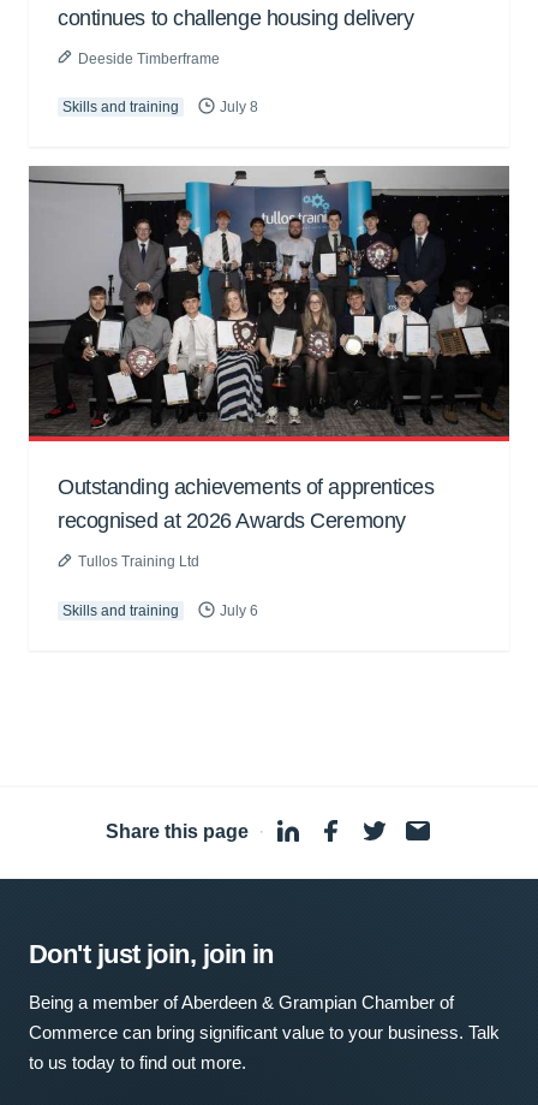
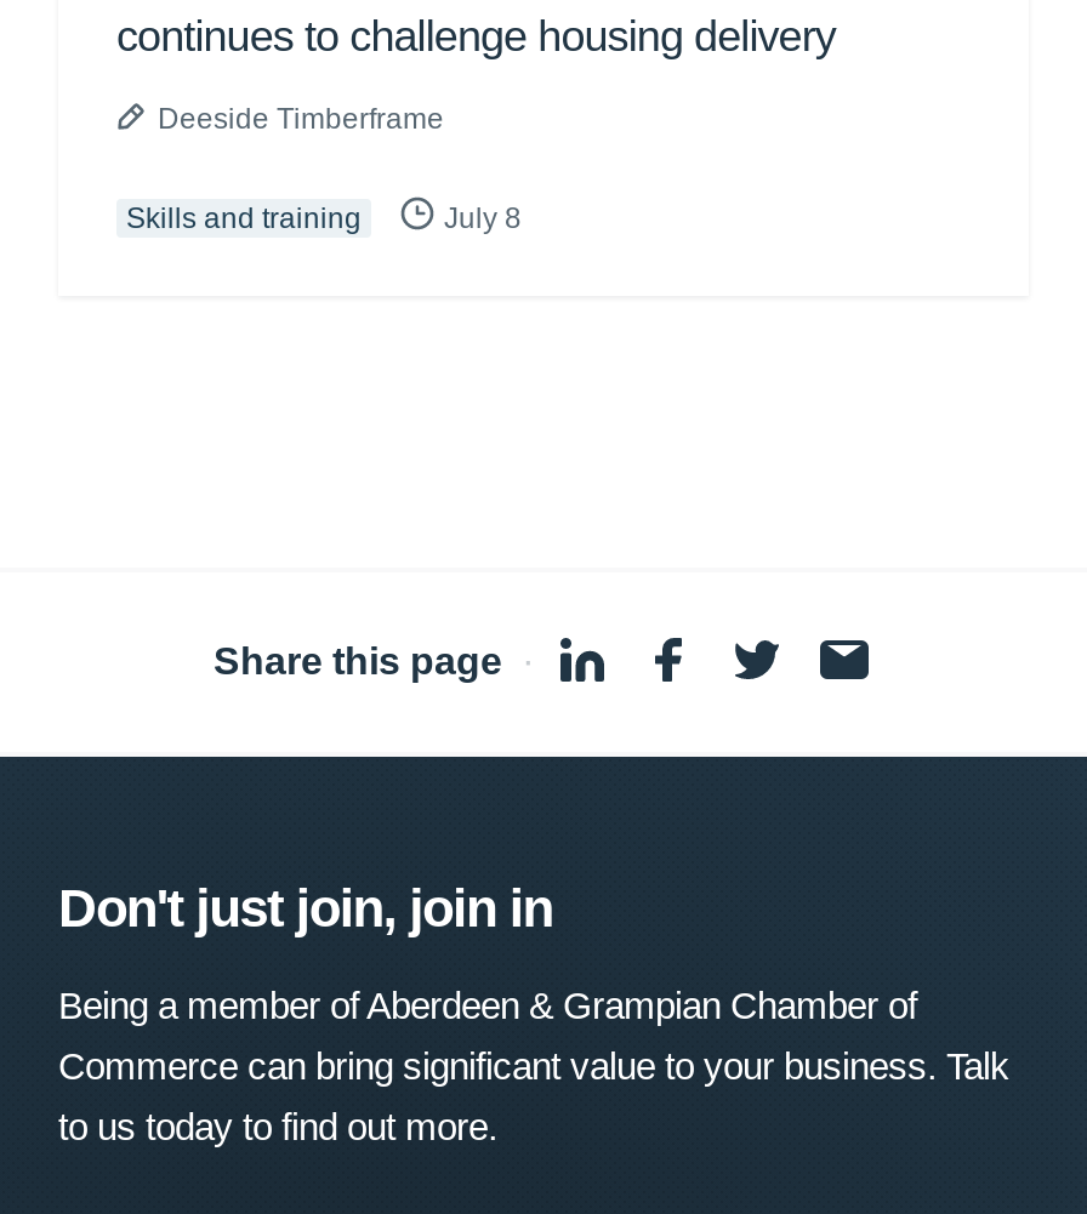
[28,165,510,619] [image] | Outstanding achievements of apprentices | recognised at 2026 Awards Ceremony | Tullos Training Ltd | Skills and training | July 6 -> none

